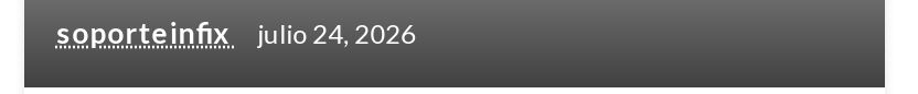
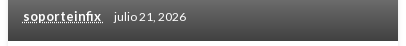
[57,16,416,51] soporteinfix julio 24, 2026 -> [23,8,186,24] soporteinfix julio 21, 2026

